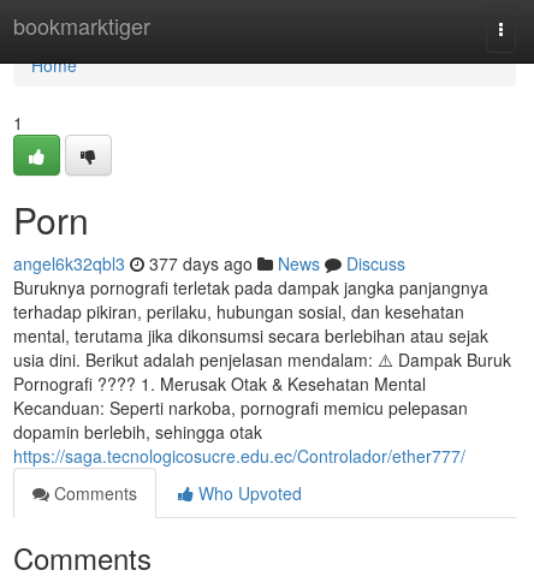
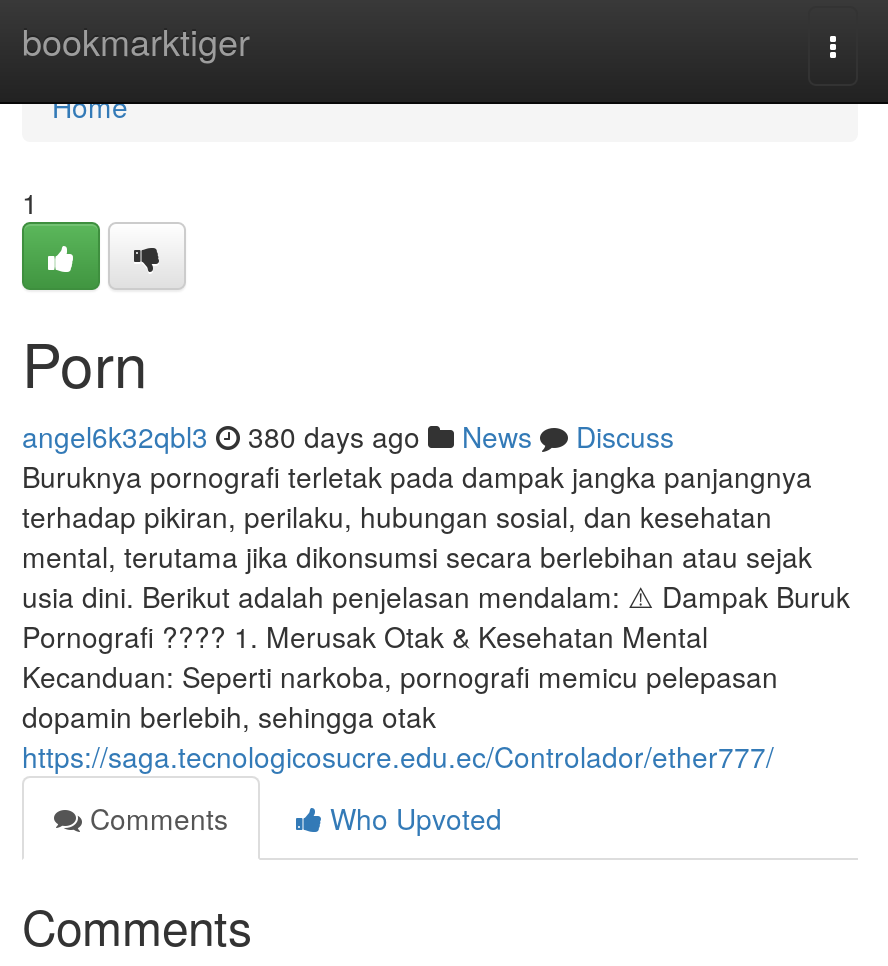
[13,251,405,275] angel6k32qbl3 377 days ago News Discuss -> [22,416,674,456] angel6k32qbl3 380 days ago News Discuss

